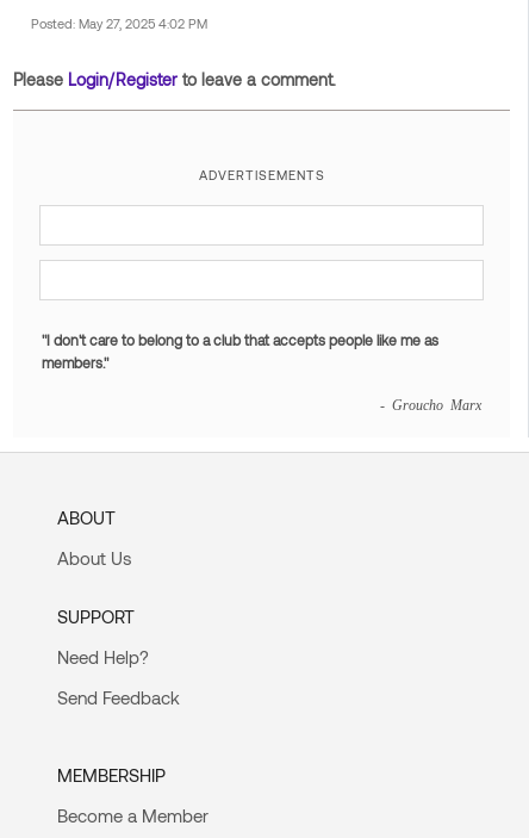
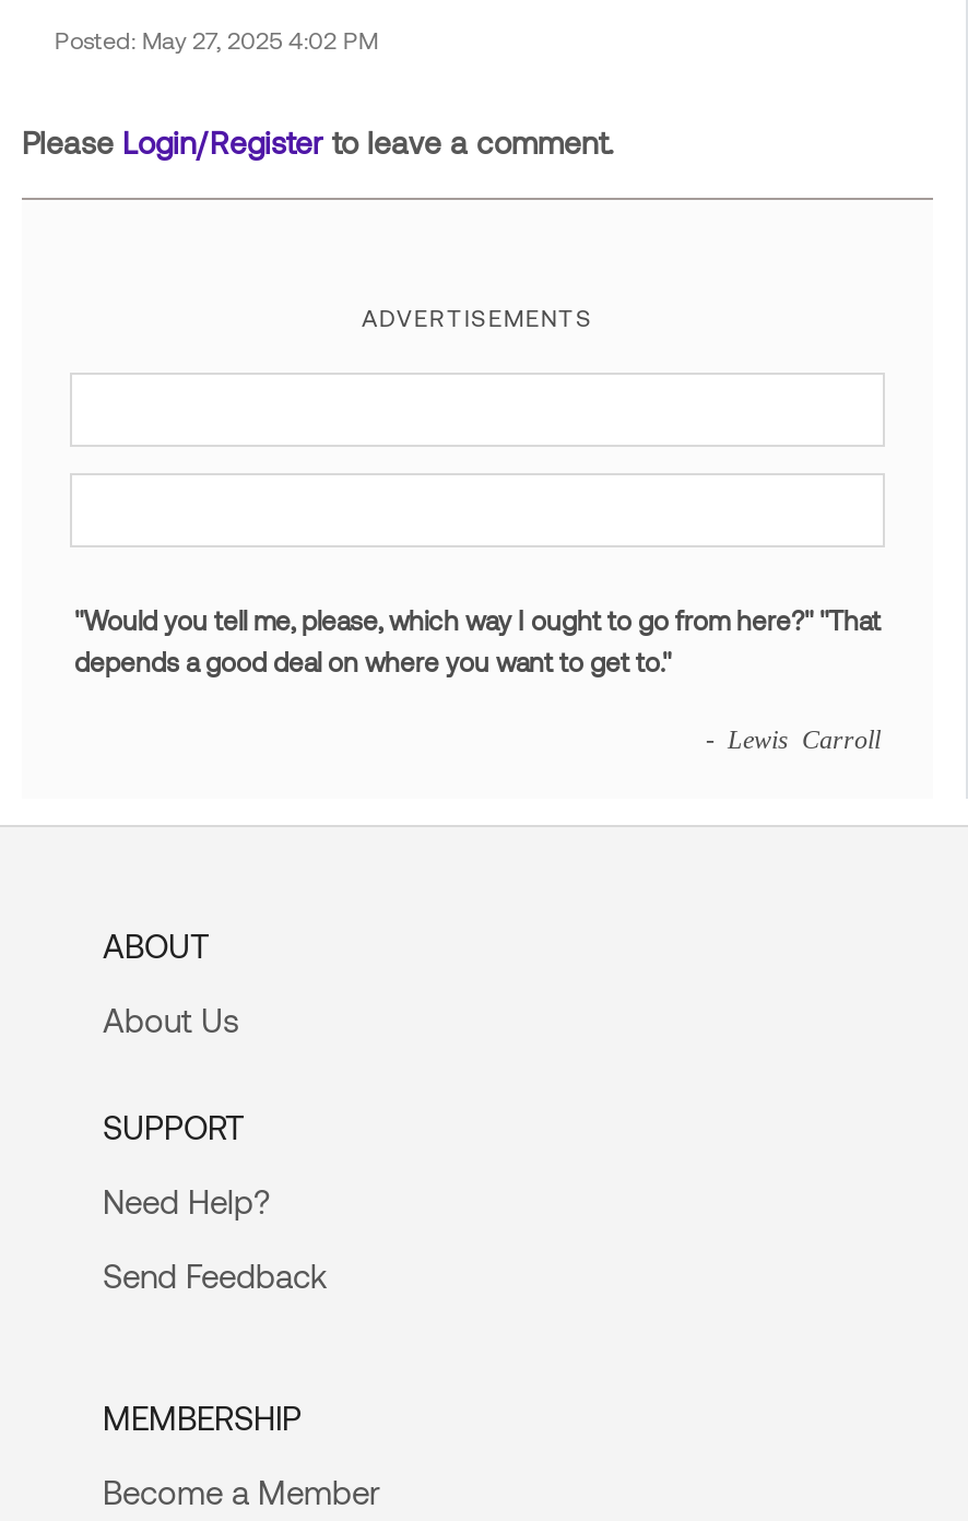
[42,331,438,371] "I don't care to belong to a club that accepts people like me as | members." -> [74,604,881,676] "Would you tell me, please, which way I ought to go from here?" "That | depends a good deal on where you want to get to."
[380,397,481,411] - Groucho Marx -> [706,724,881,751] - Lewis Carroll

